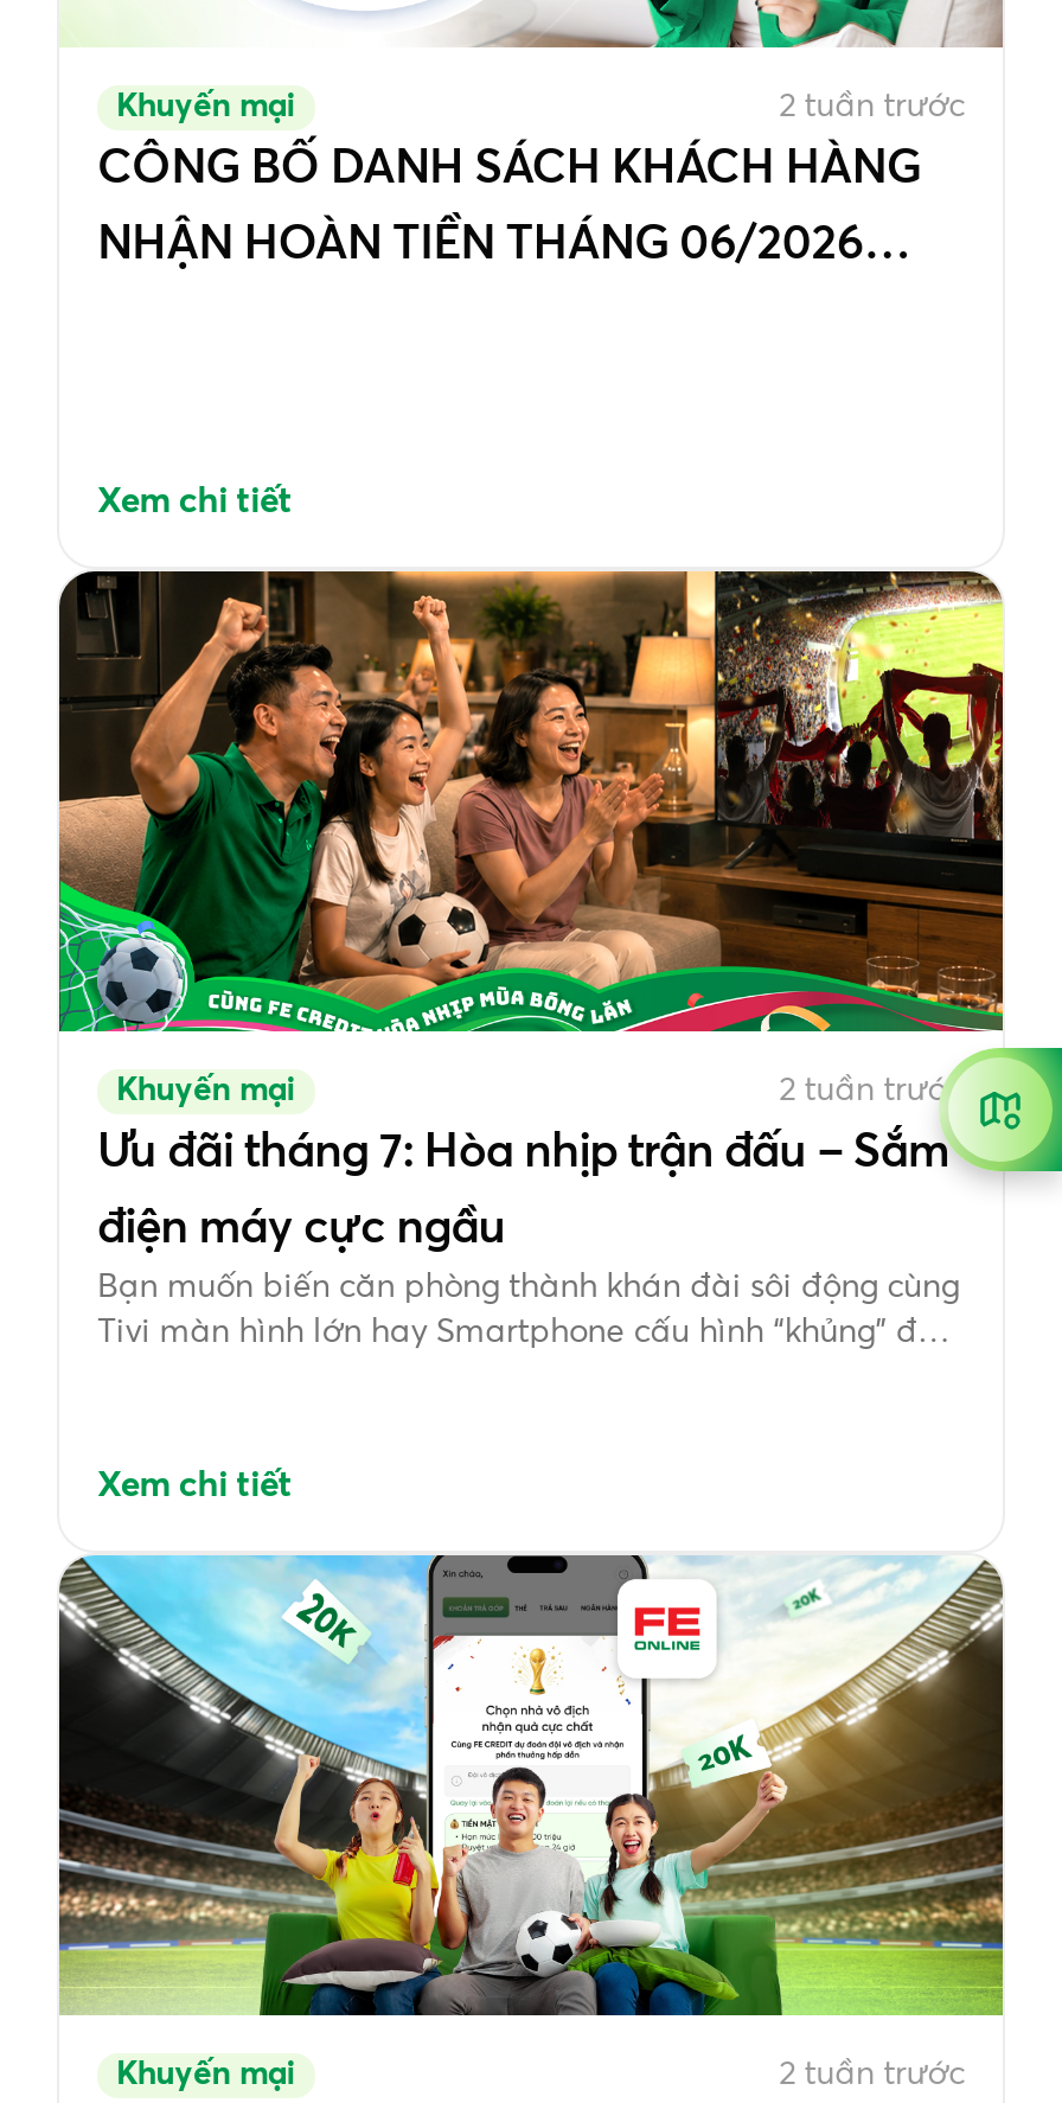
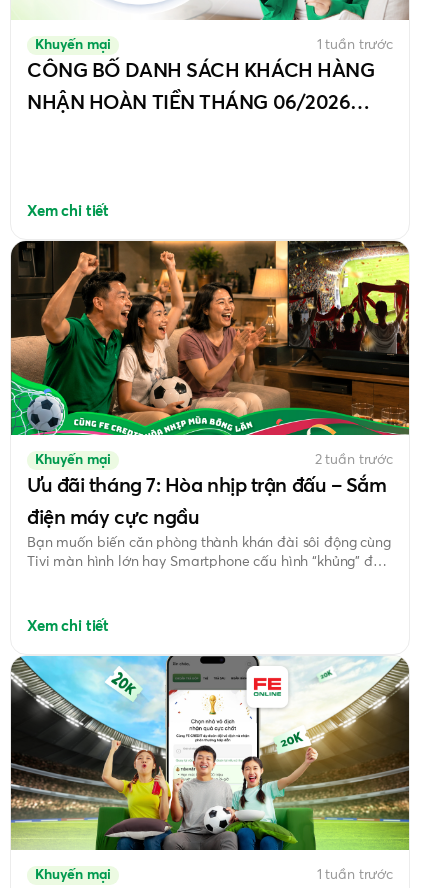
[779,90,965,123] 2 tuần trước -> [317,38,393,52] 1 tuần trước
[939,1046,1055,1181] [image] -> none
[779,2058,965,2091] 2 tuần trước -> [317,868,393,882] 1 tuần trước

